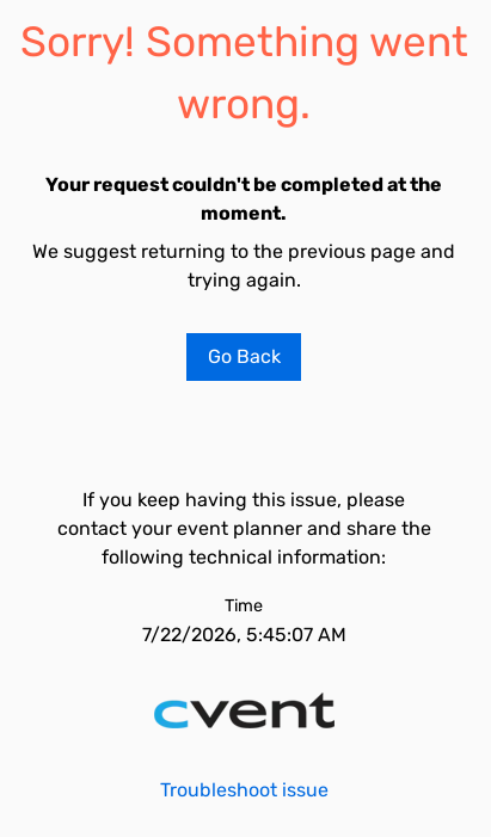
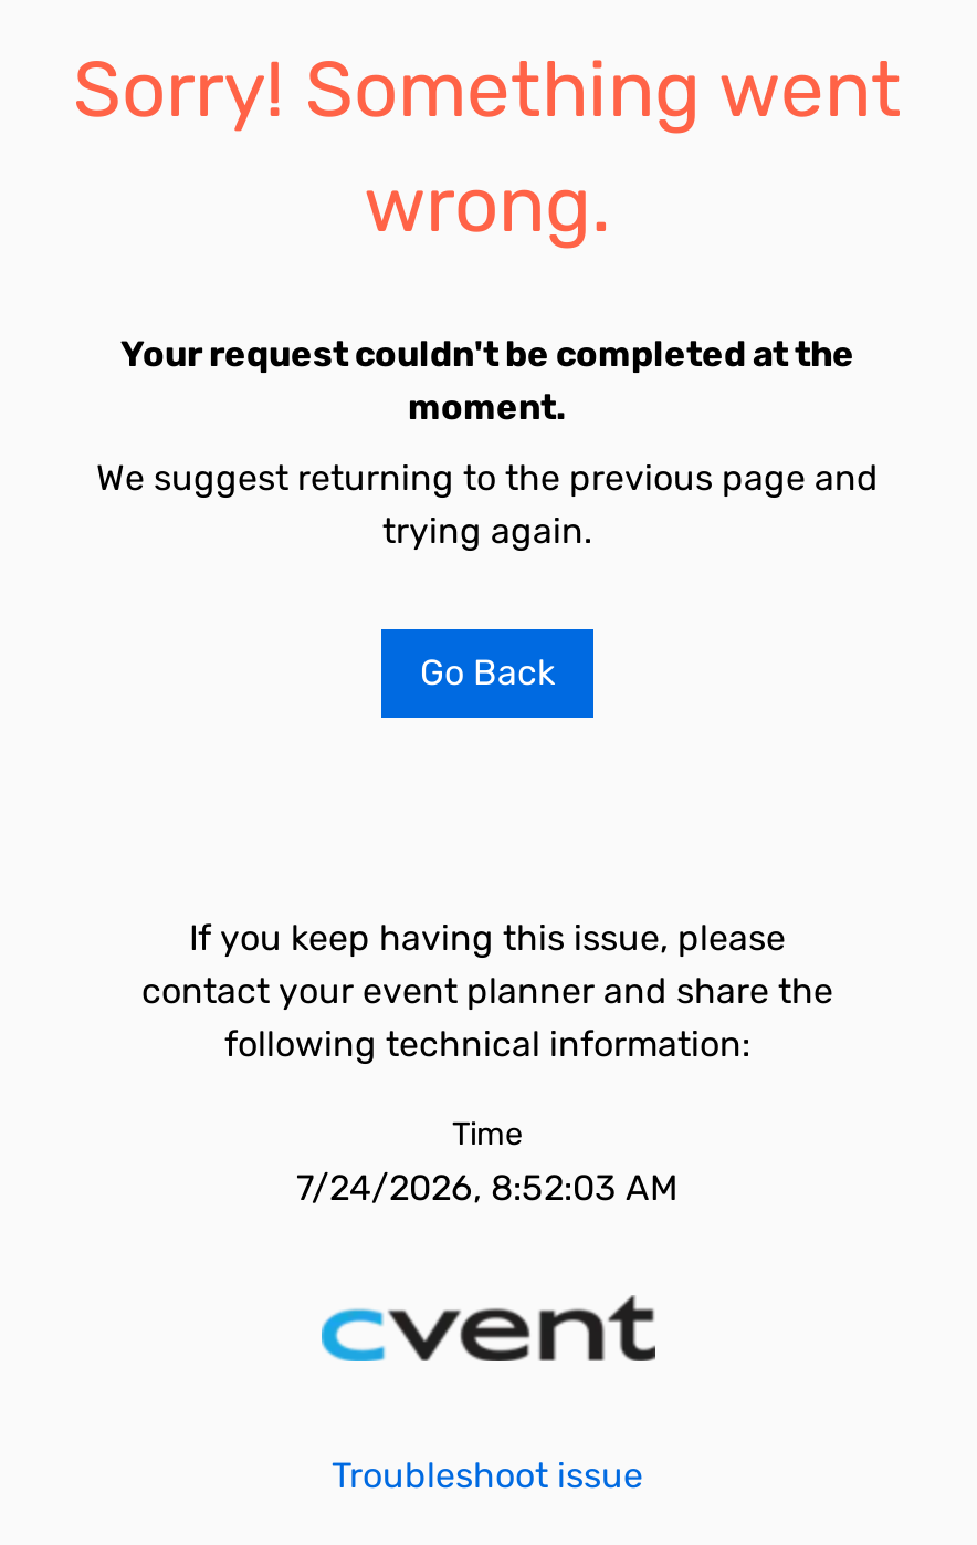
[142,623,346,646] 7/22/2026, 5:45:07 AM -> [296,1167,679,1209] 7/24/2026, 8:52:03 AM

